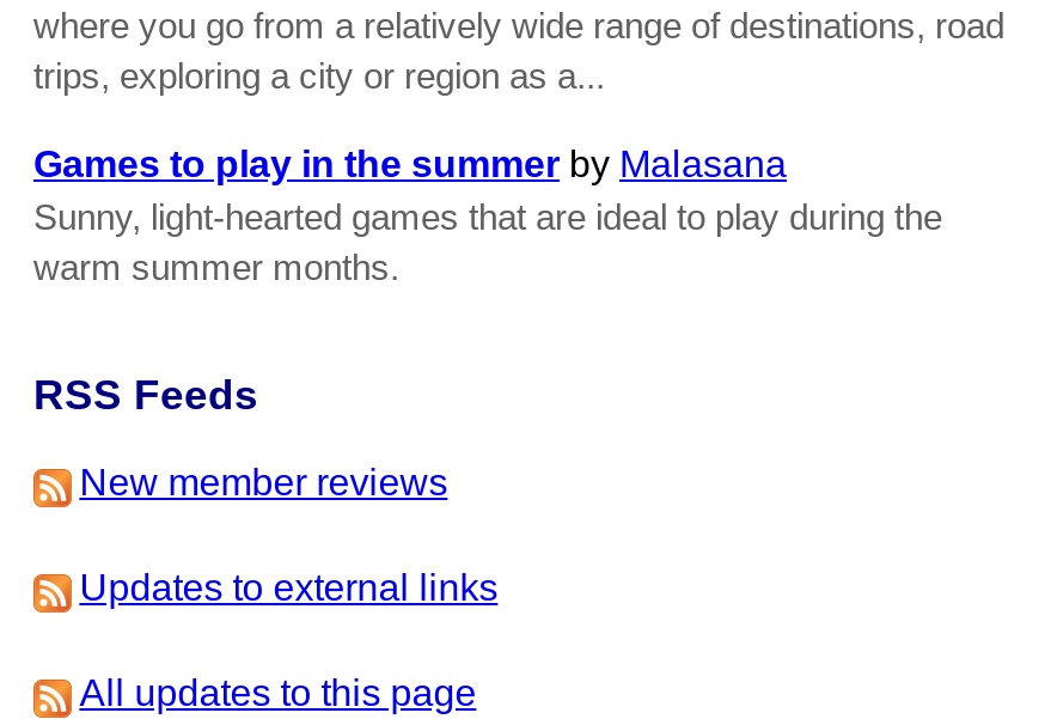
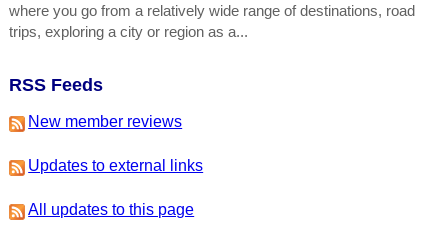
[33,144,942,287] Games to play in the summer by Malasana | Sunny, light-hearted games that are ideal to play during the | warm summer months. -> none

